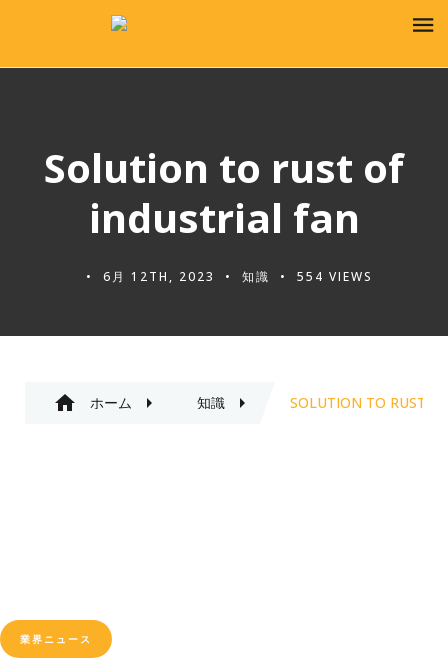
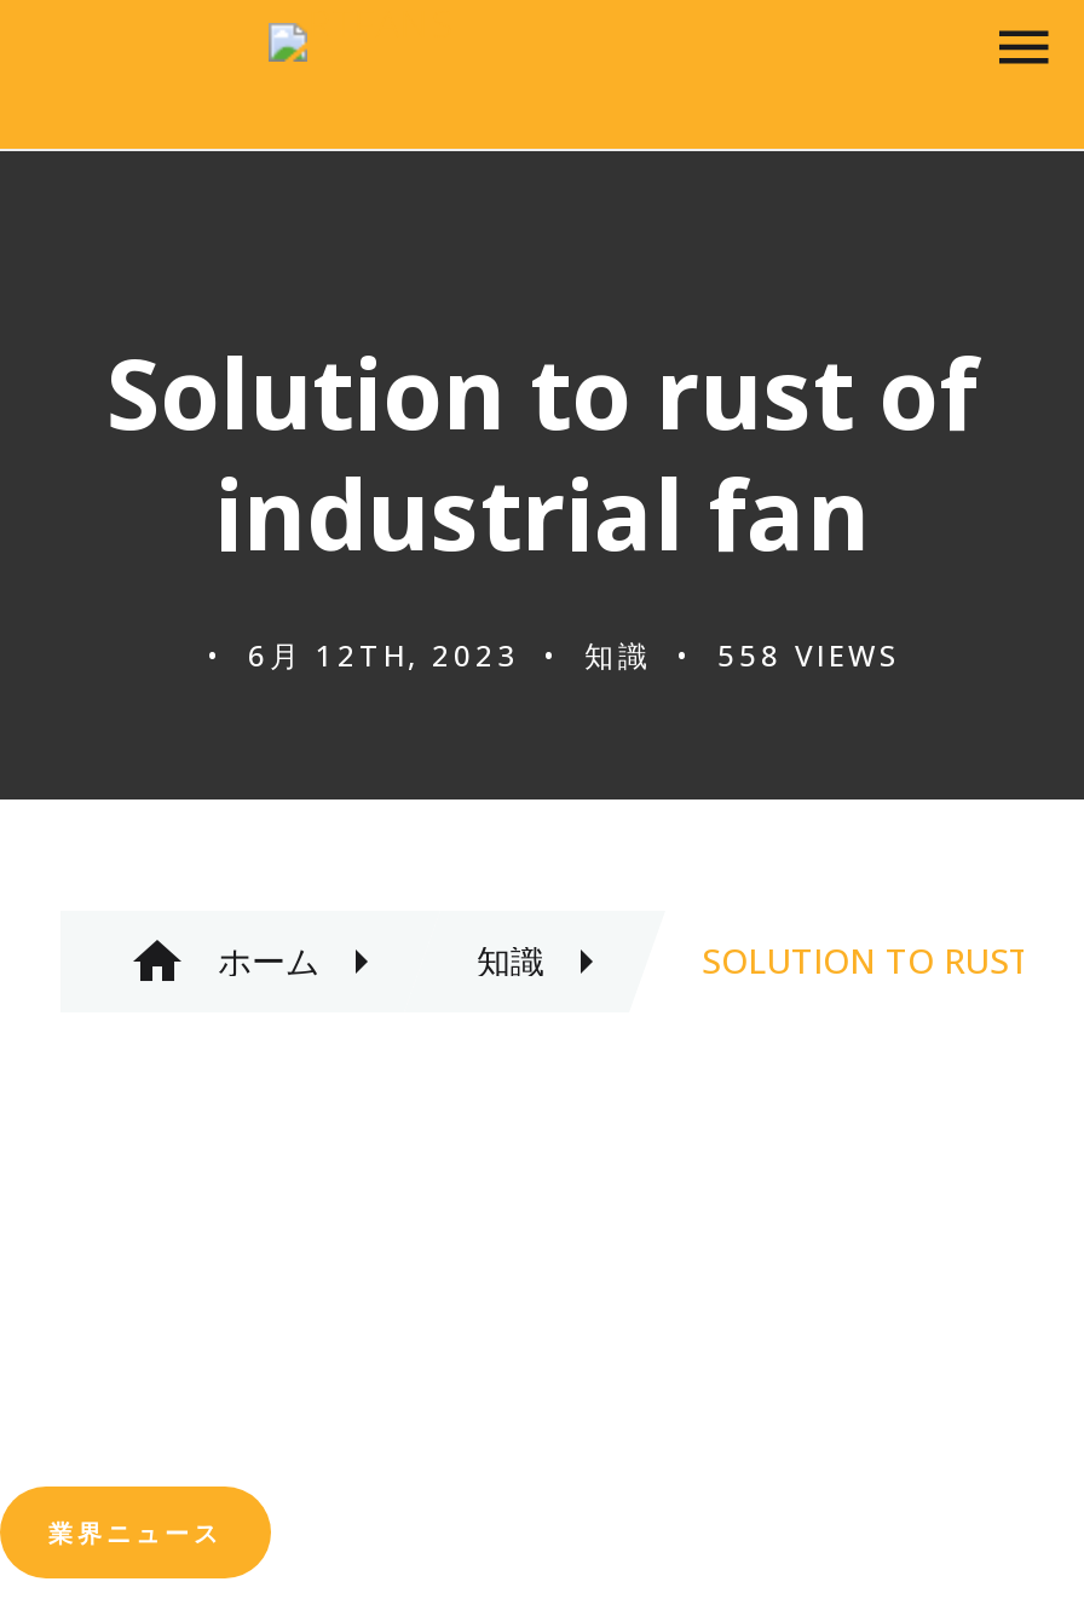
[102,268,372,285] 6月 12TH, 2023 知識 554 VIEWS -> [248,635,901,676] 6月 12TH, 2023 知識 558 VIEWS

